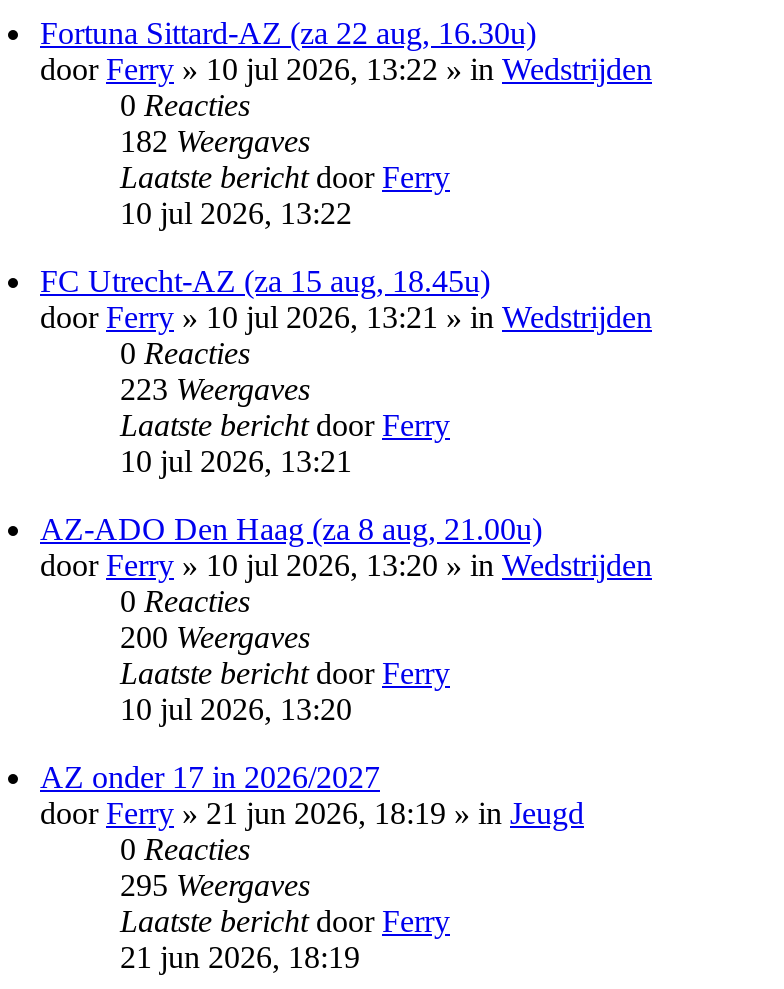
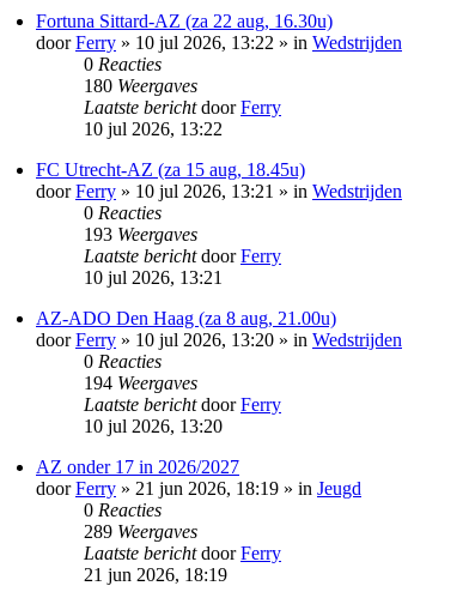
[120,124,310,158] 182 Weergaves -> [84,75,197,96] 180 Weergaves
[120,372,310,406] 223 Weergaves -> [84,224,197,244] 193 Weergaves
[120,620,310,654] 200 Weergaves -> [84,373,197,393] 194 Weergaves
[120,868,310,902] 295 Weergaves -> [84,521,197,542] 289 Weergaves

